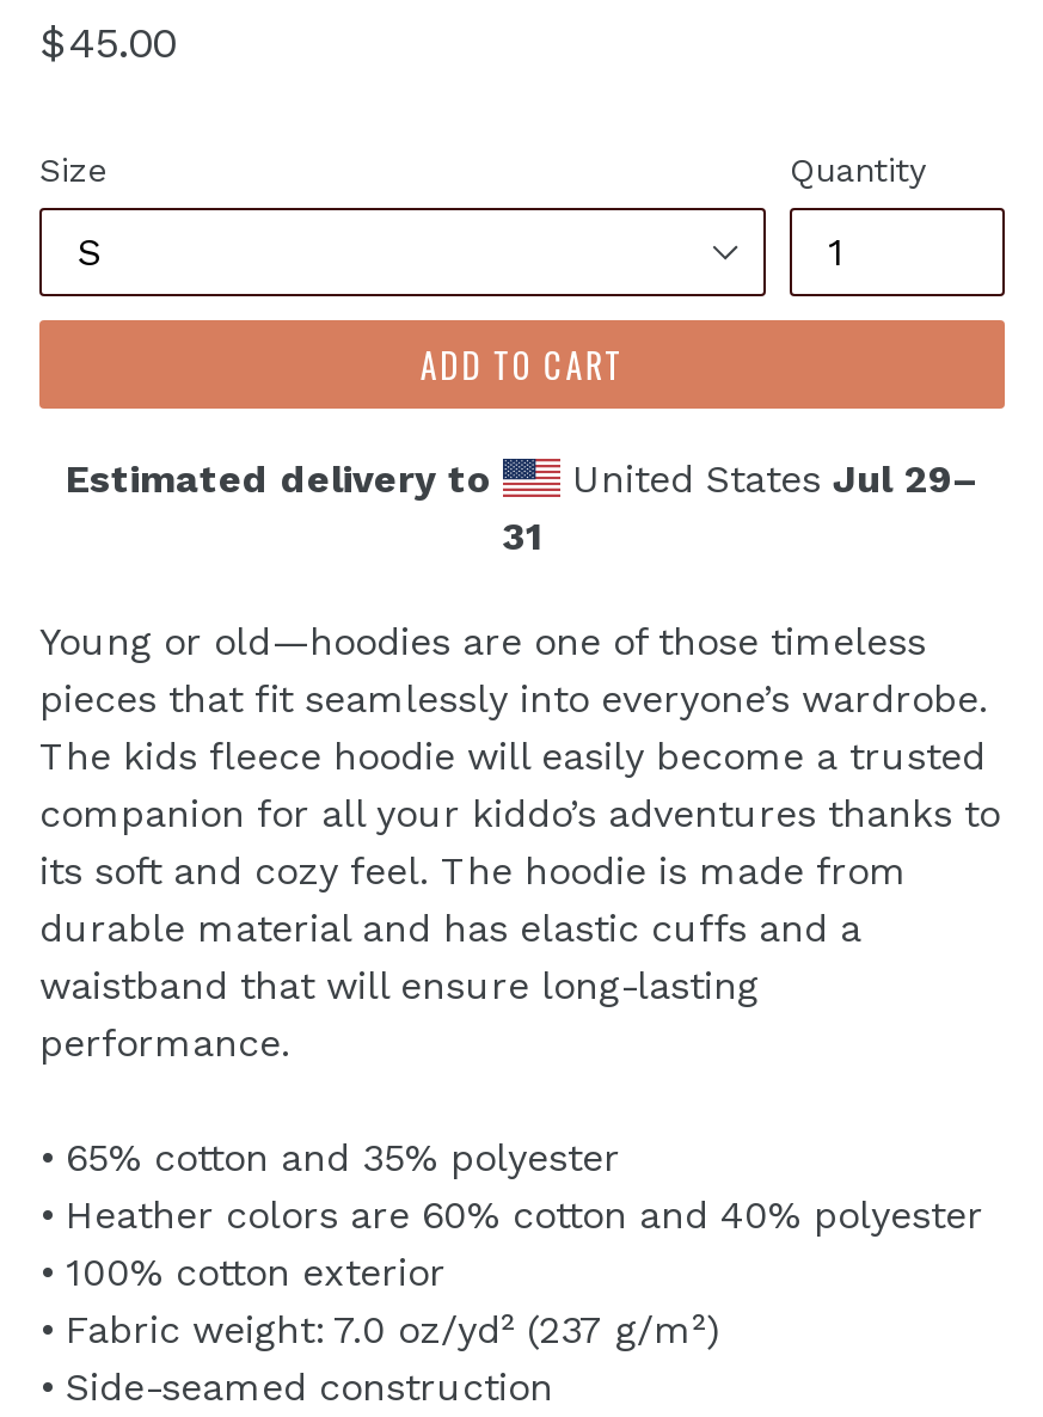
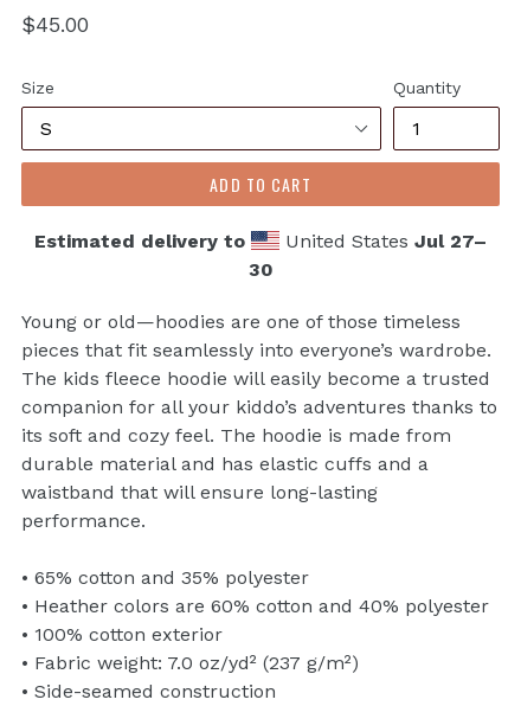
[560,456,978,502] United States Jul 29– -> [279,230,487,252] United States Jul 27–
[502,514,542,559] 31 -> [248,258,273,281] 30

